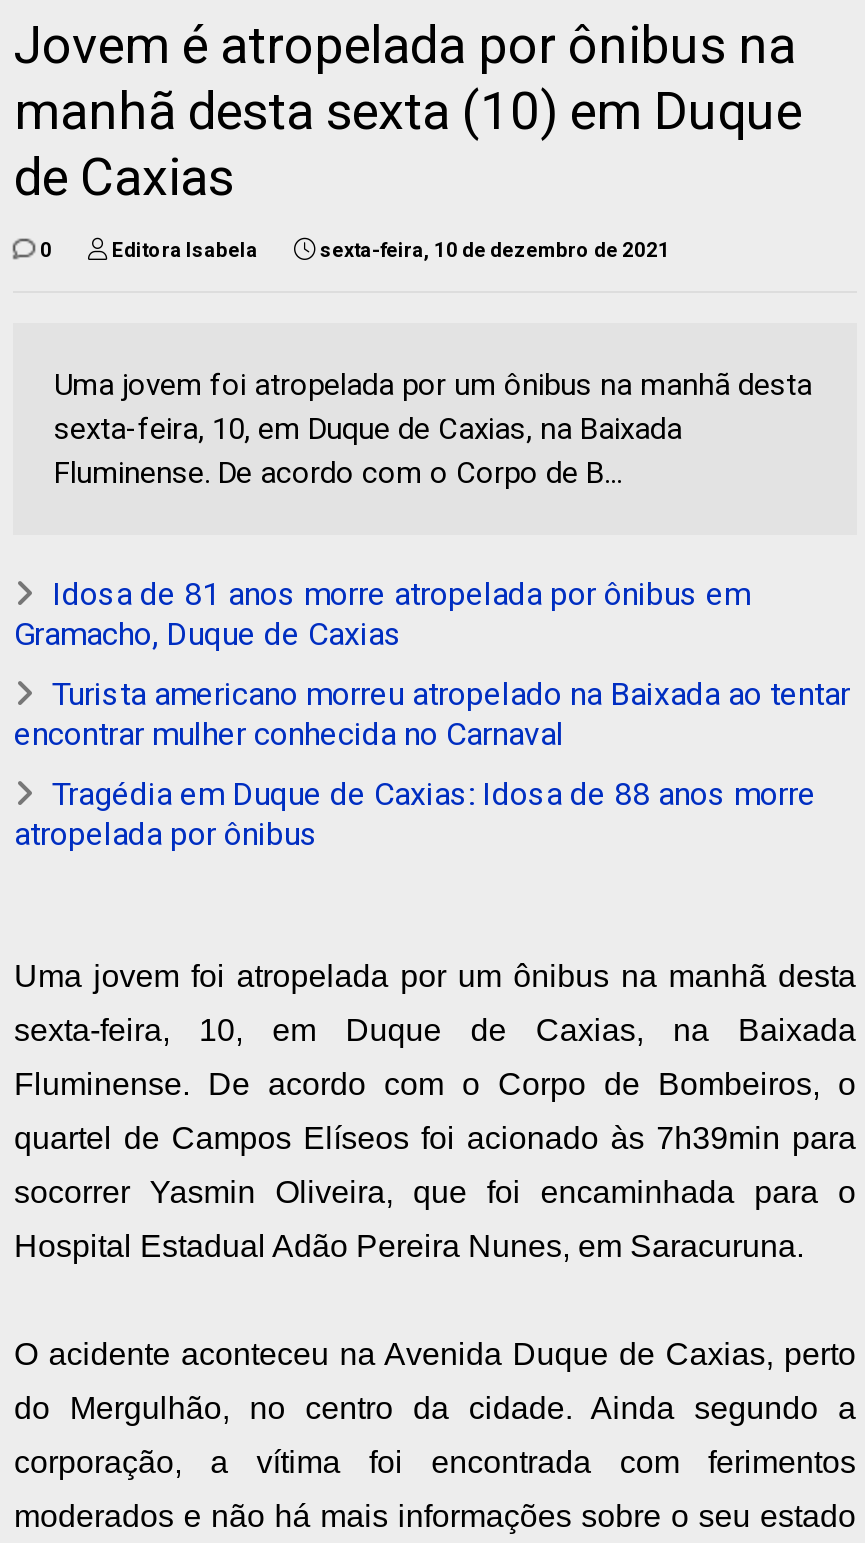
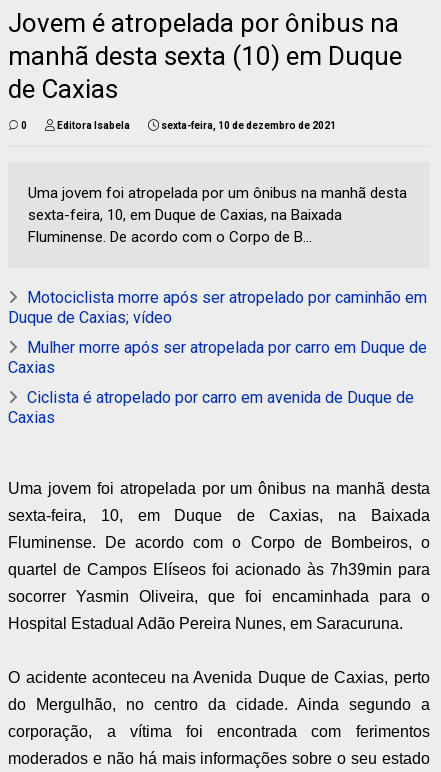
[14,575,750,653] Idosa de 81 anos morre atropelada por ônibus em | Gramacho, Duque de Caxias -> [8,288,427,327] Motociclista morre após ser atropelado por caminhão em | Duque de Caxias; vídeo
[14,675,850,753] Turista americano morreu atropelado na Baixada ao tentar | encontrar mulher conhecida no Carnaval -> [8,338,427,377] Mulher morre após ser atropelada por carro em Duque de | Caxias
[14,775,816,853] Tragédia em Duque de Caxias: Idosa de 88 anos morre | atropelada por ônibus -> [8,388,414,427] Ciclista é atropelado por carro em avenida de Duque de | Caxias

